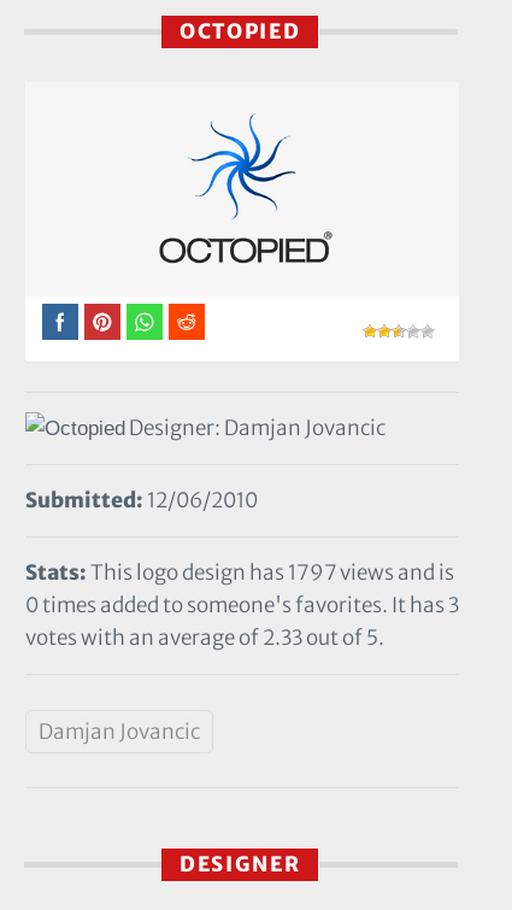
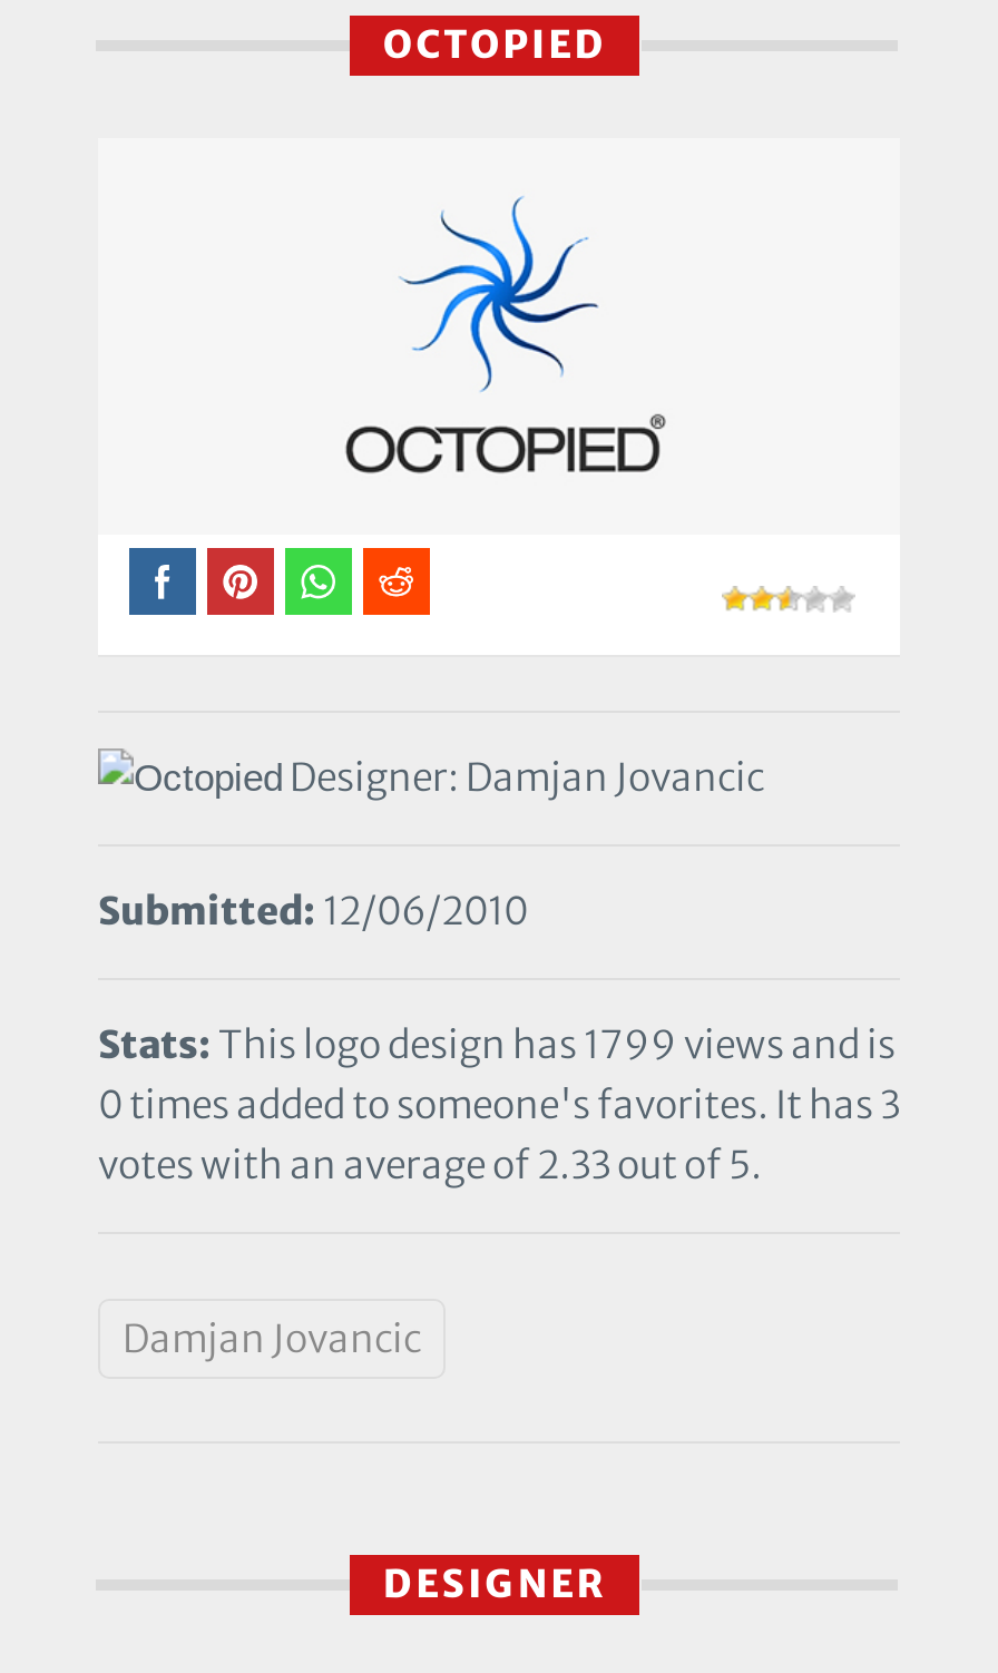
[25,559,454,586] Stats: This logo design has 1797 views and is -> [98,1020,896,1069] Stats: This logo design has 1799 views and is

